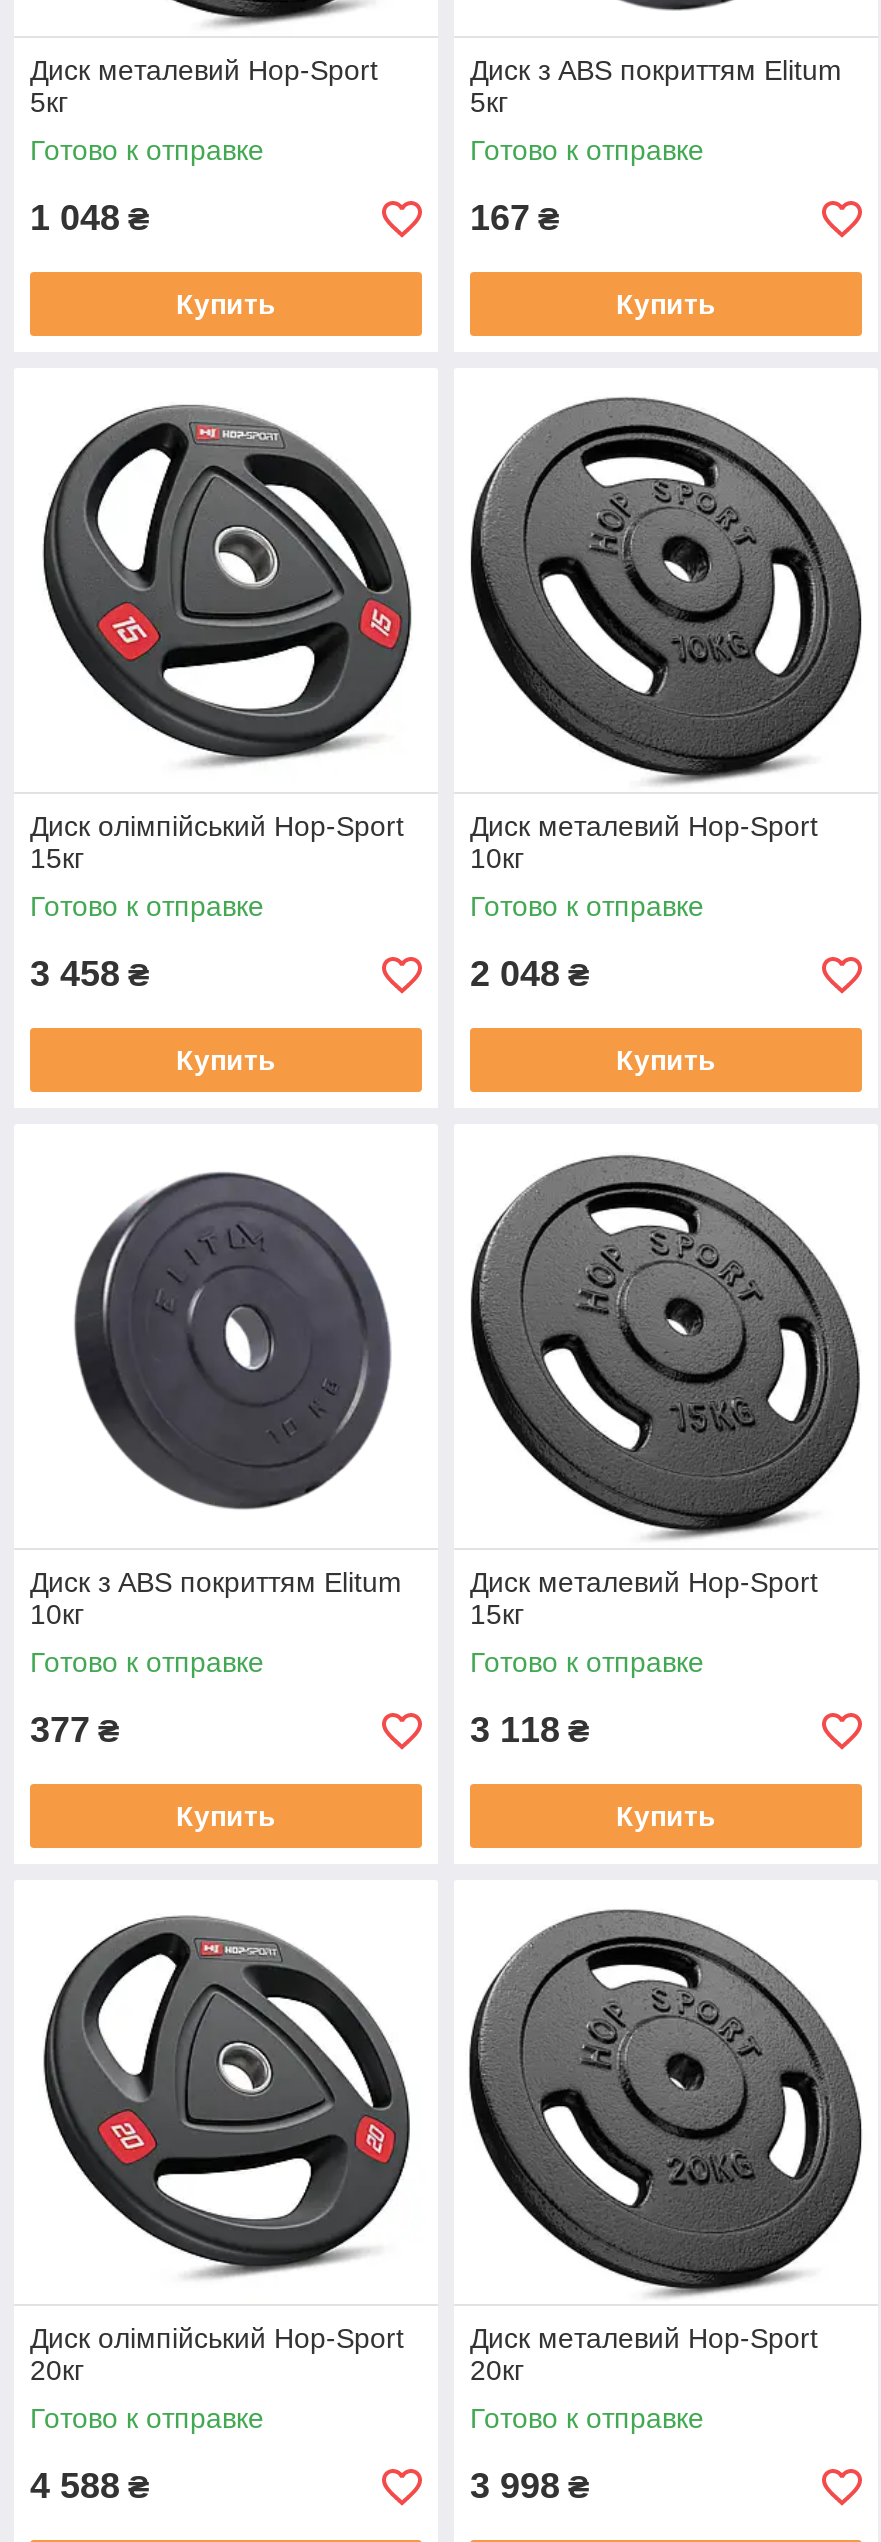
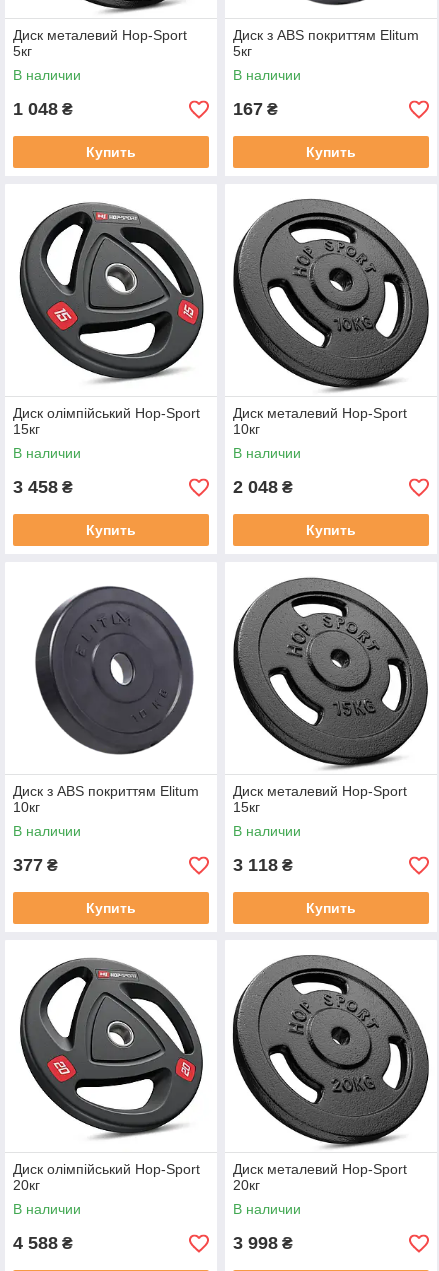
[30,134,264,166] Готово к отправке -> [13,67,81,83] В наличии
[470,134,704,166] Готово к отправке -> [233,67,301,83] В наличии
[30,890,264,922] Готово к отправке -> [13,445,81,461] В наличии
[470,890,704,922] Готово к отправке -> [233,445,301,461] В наличии
[30,1646,264,1678] Готово к отправке -> [13,823,81,839] В наличии
[470,1646,704,1678] Готово к отправке -> [233,823,301,839] В наличии
[30,2402,264,2434] Готово к отправке -> [13,1201,81,1217] В наличии
[470,2402,704,2434] Готово к отправке -> [233,1201,301,1217] В наличии

